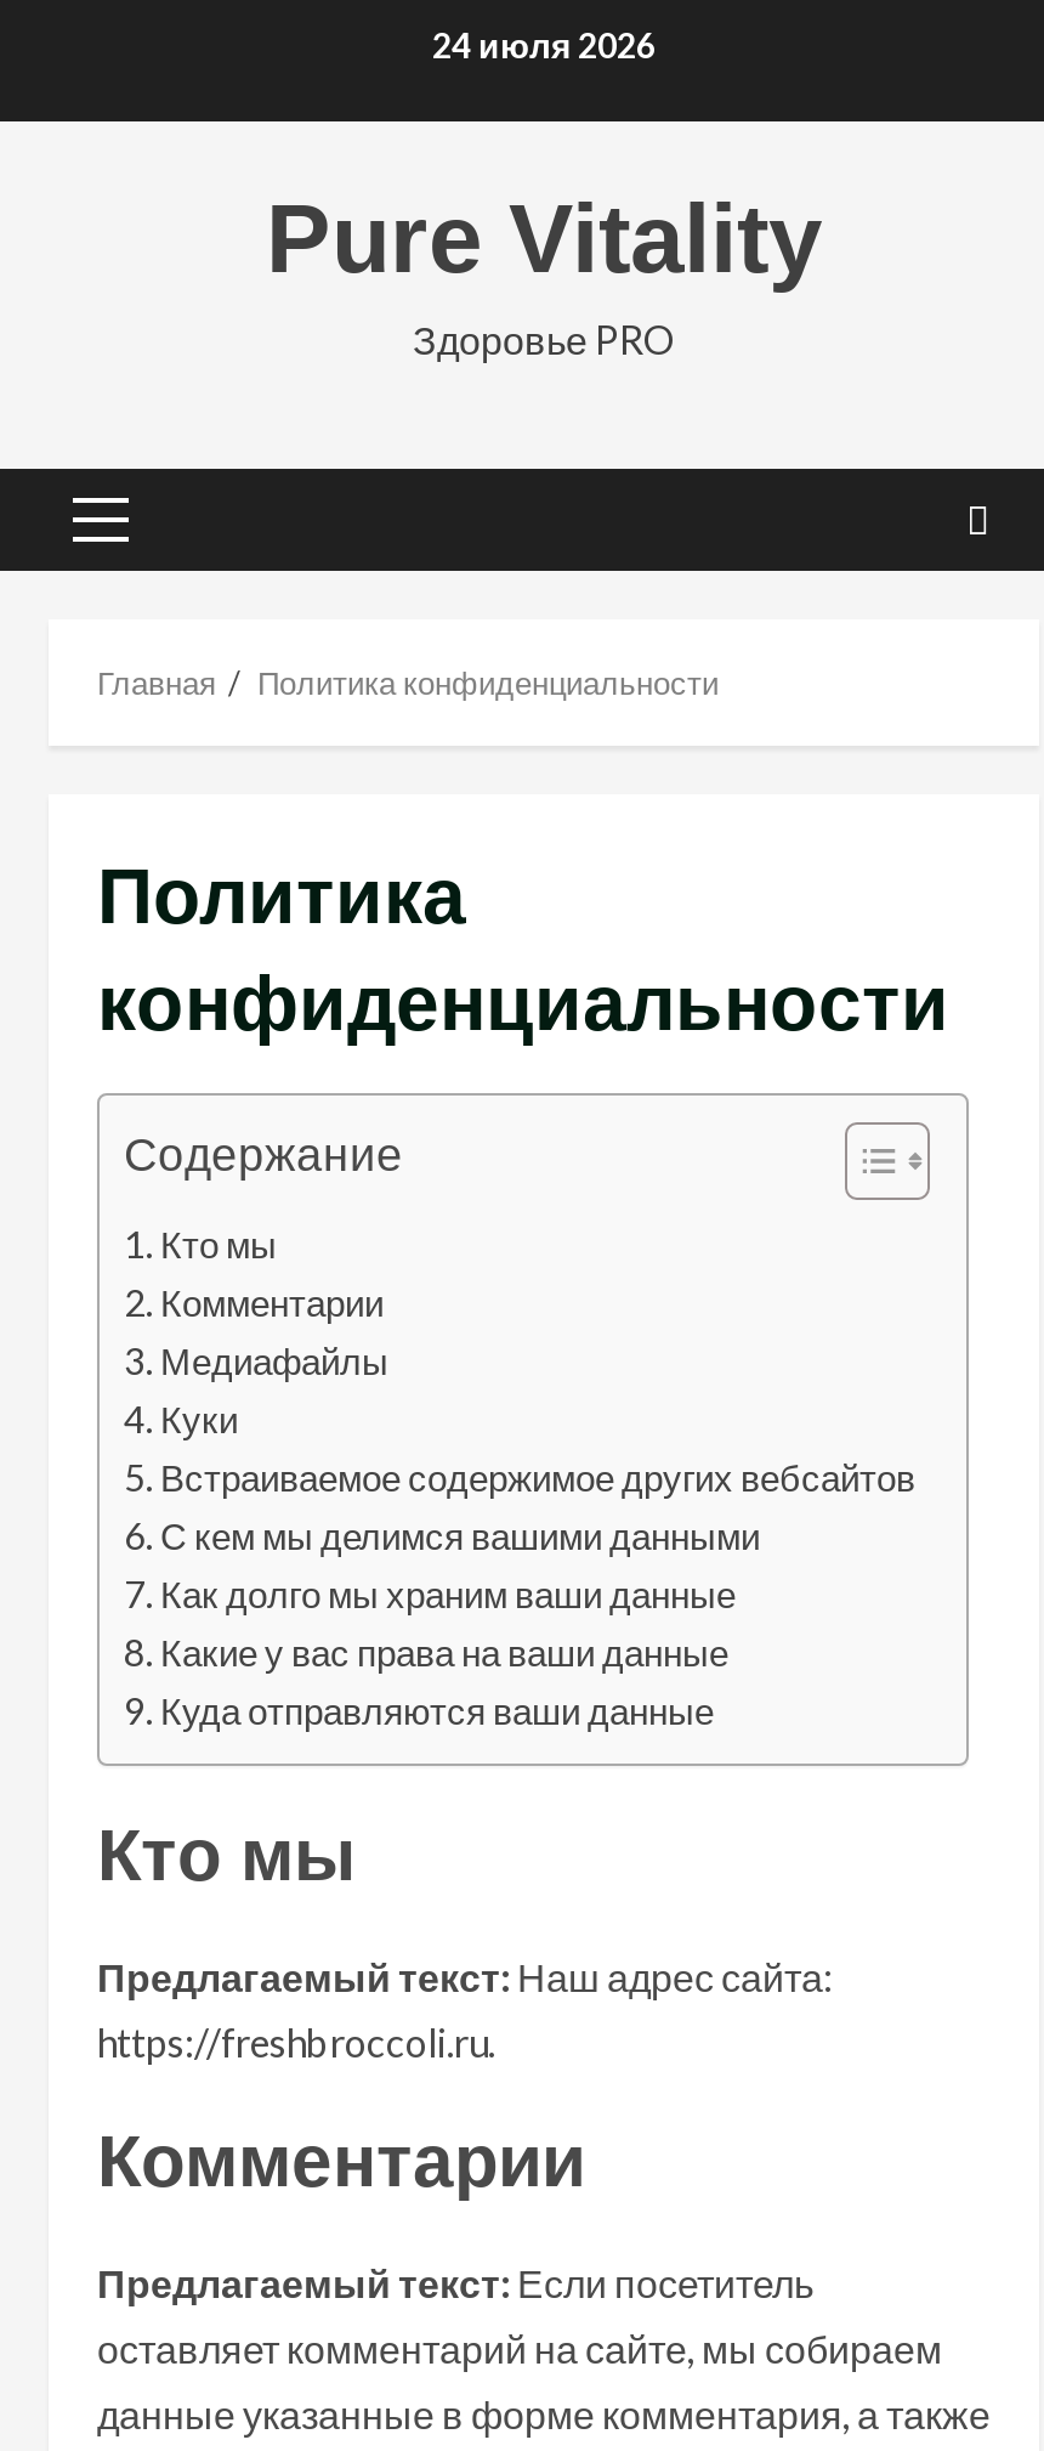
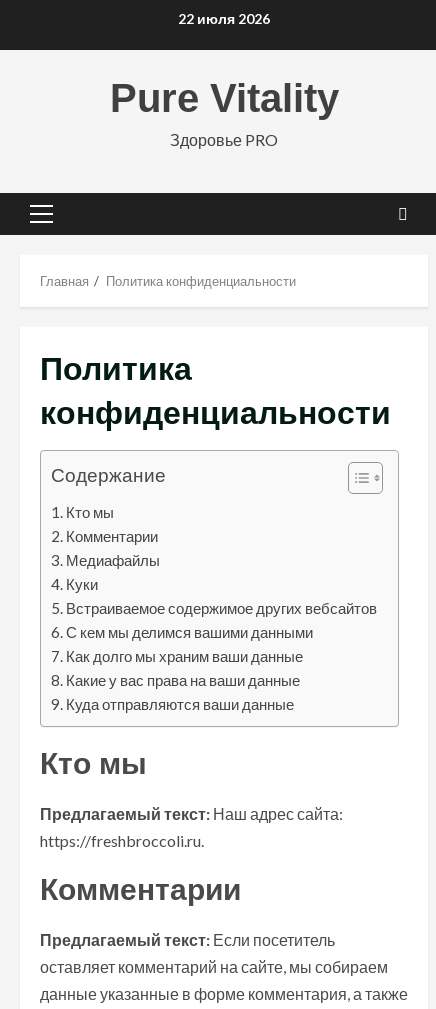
[432,23,656,64] 24 июля 2026 -> [178,9,270,26] 22 июля 2026

